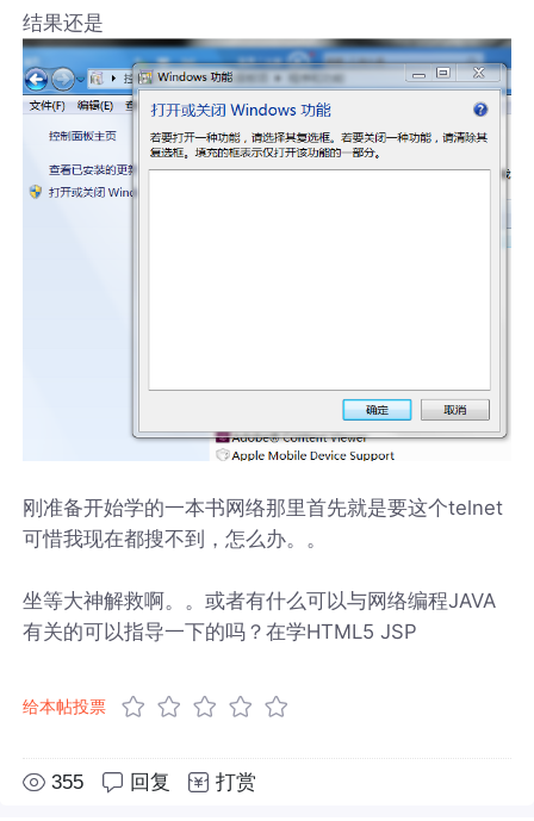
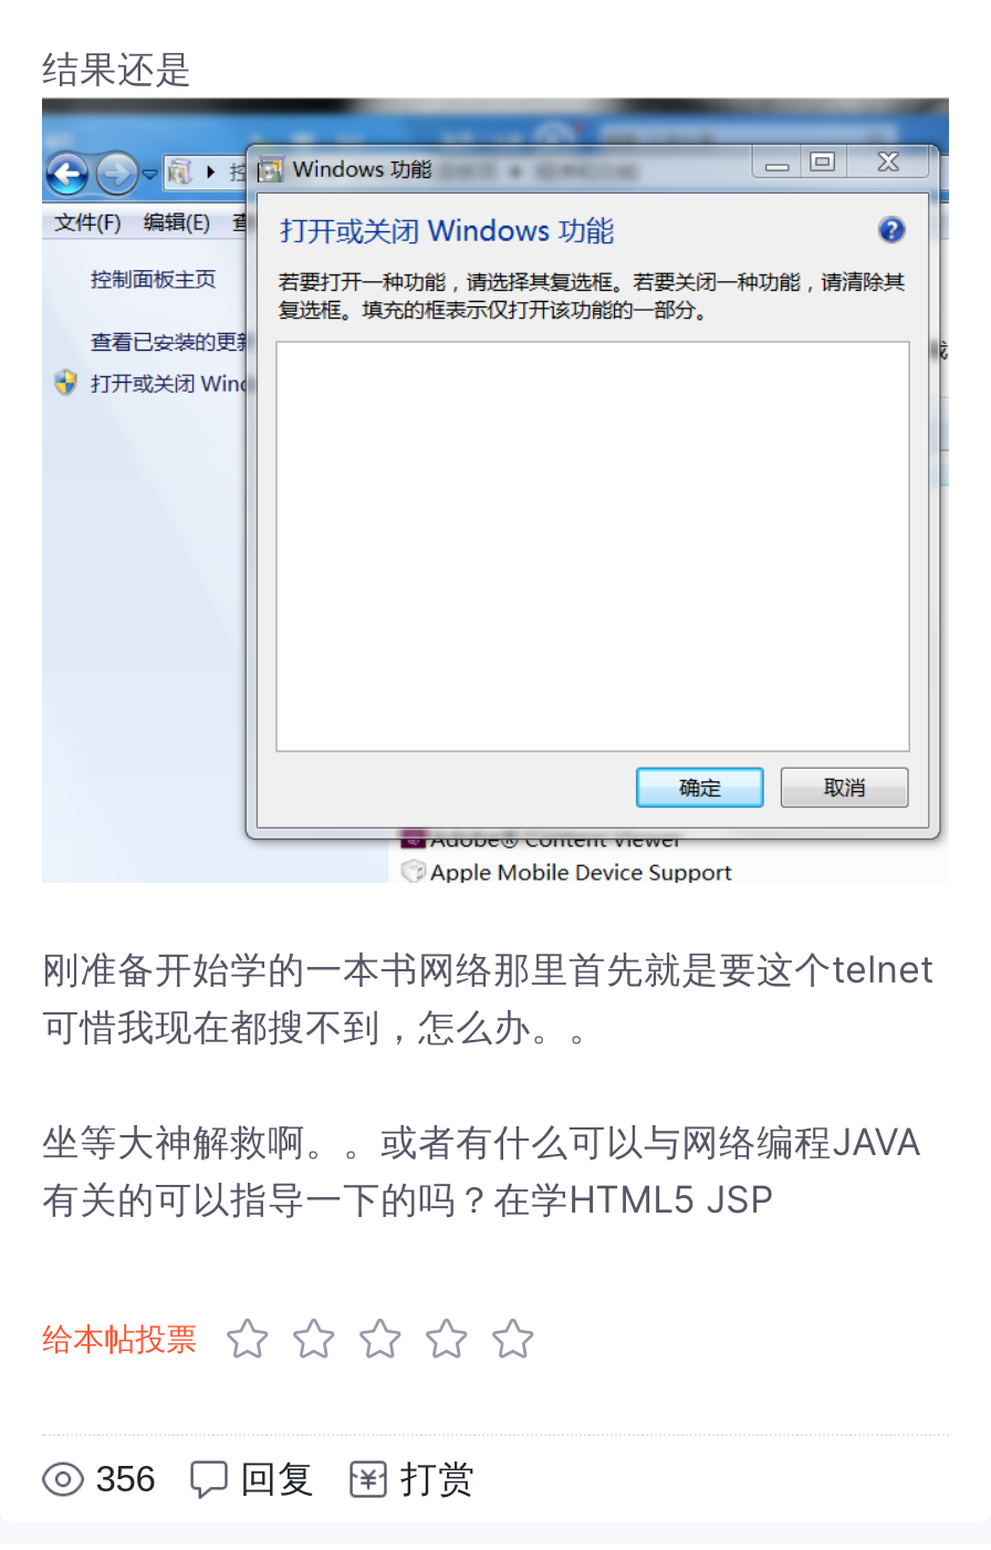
[51,771,84,794] 355 -> [96,1458,155,1500] 356

